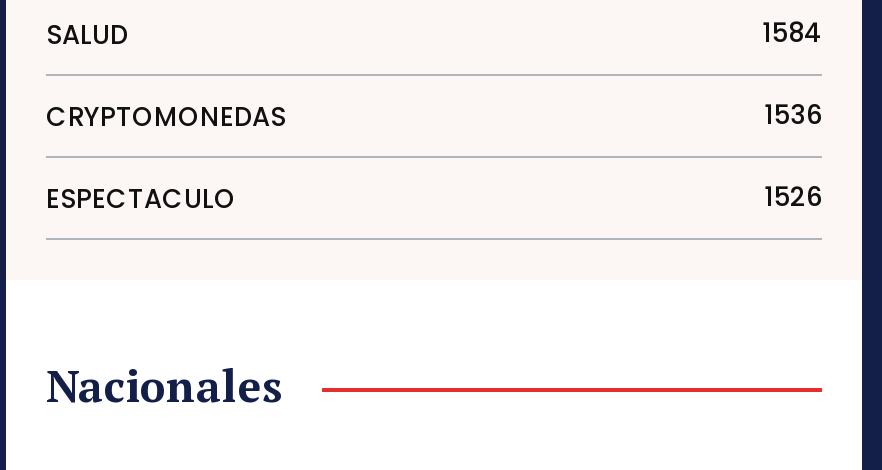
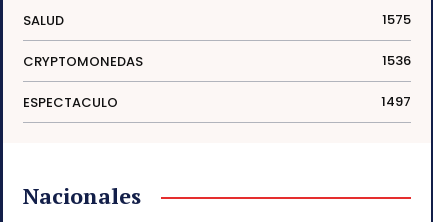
[762,14,822,52] 1584 -> [382,10,411,29] 1575
[764,178,822,216] 1526 -> [381,92,411,111] 1497

